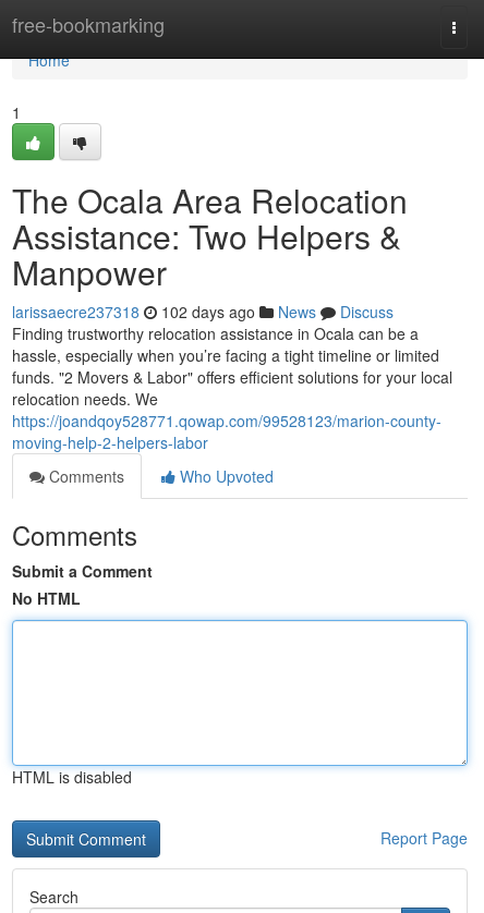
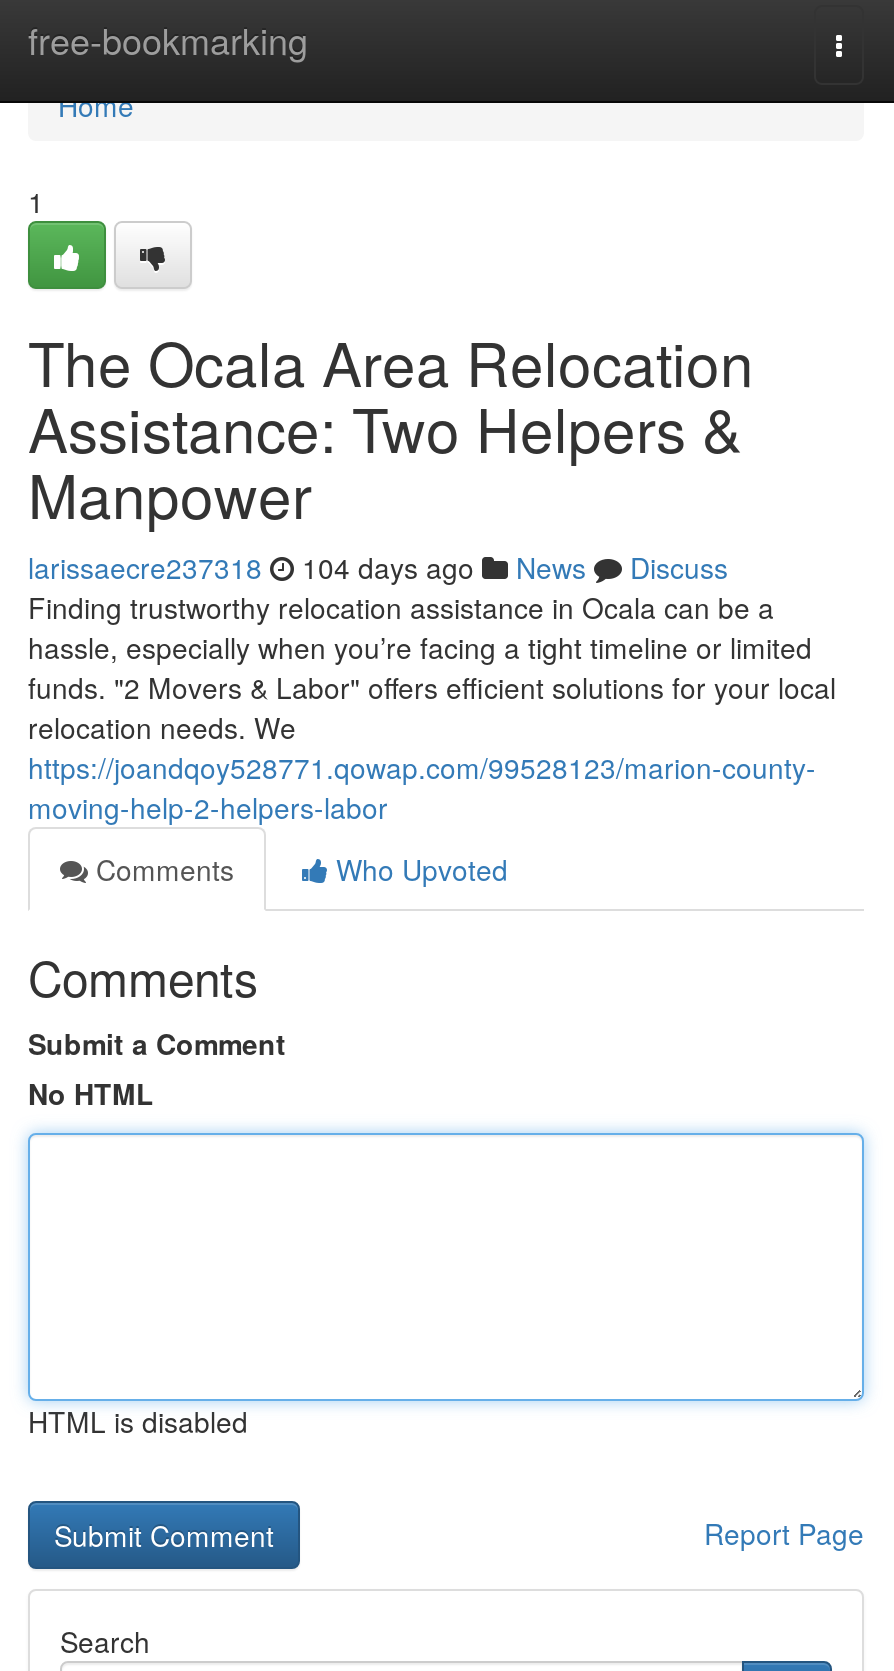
[12,301,394,322] larissaecre237318 102 days ago News Discuss -> [28,547,728,587] larissaecre237318 104 days ago News Discuss

